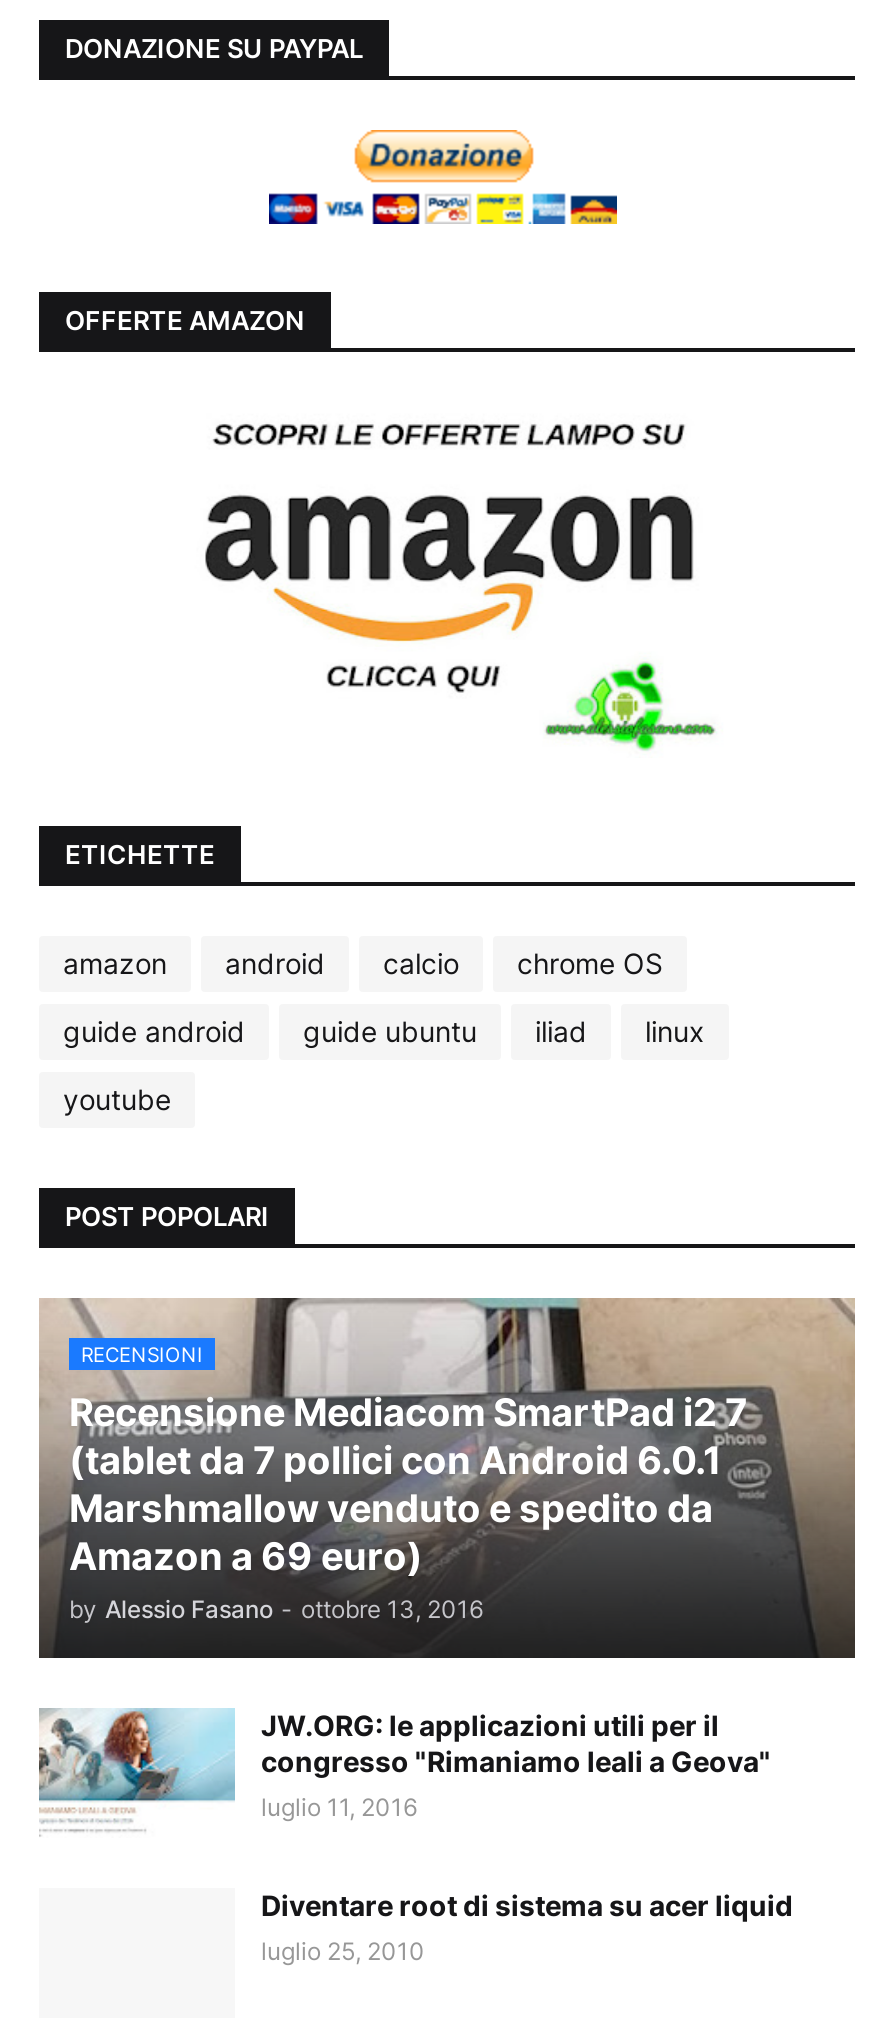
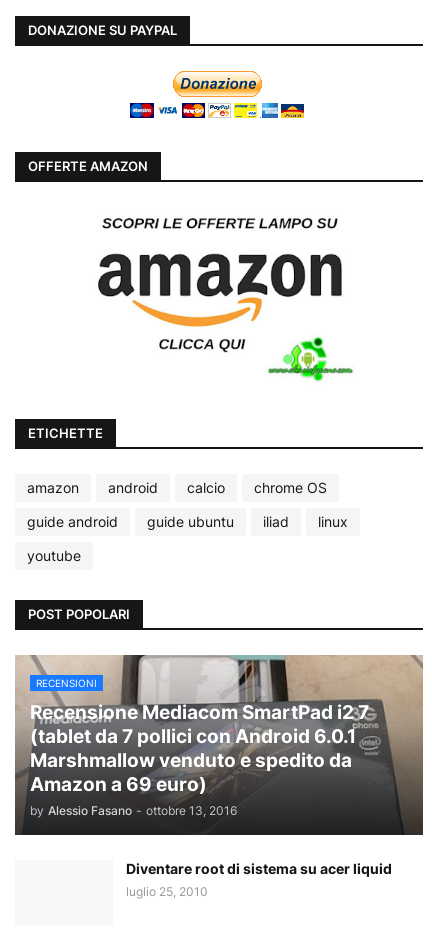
[39,1707,771,1822] [image] | JW.ORG: le applicazioni utili per il | congresso "Rimaniamo leali a Geova" | luglio 11, 2016 -> none

